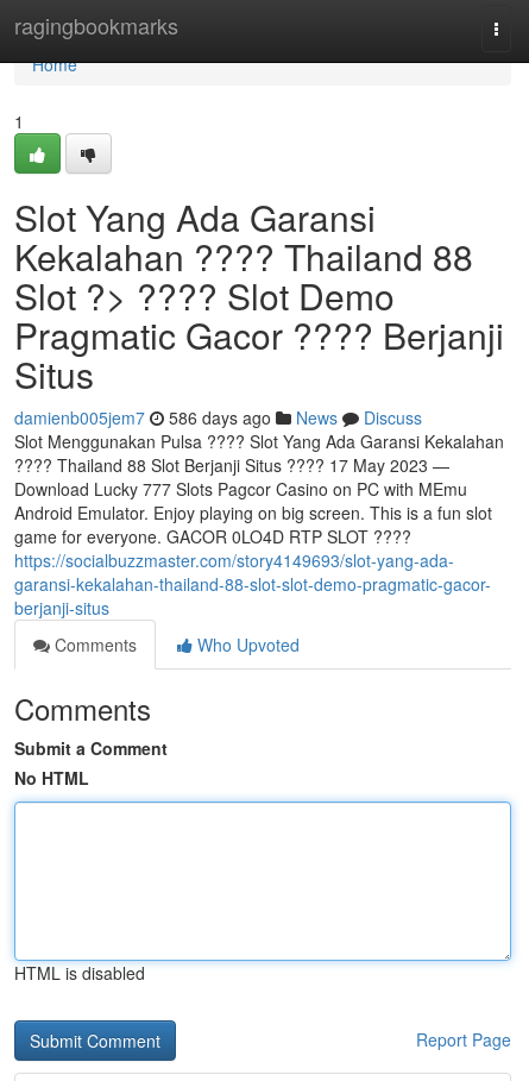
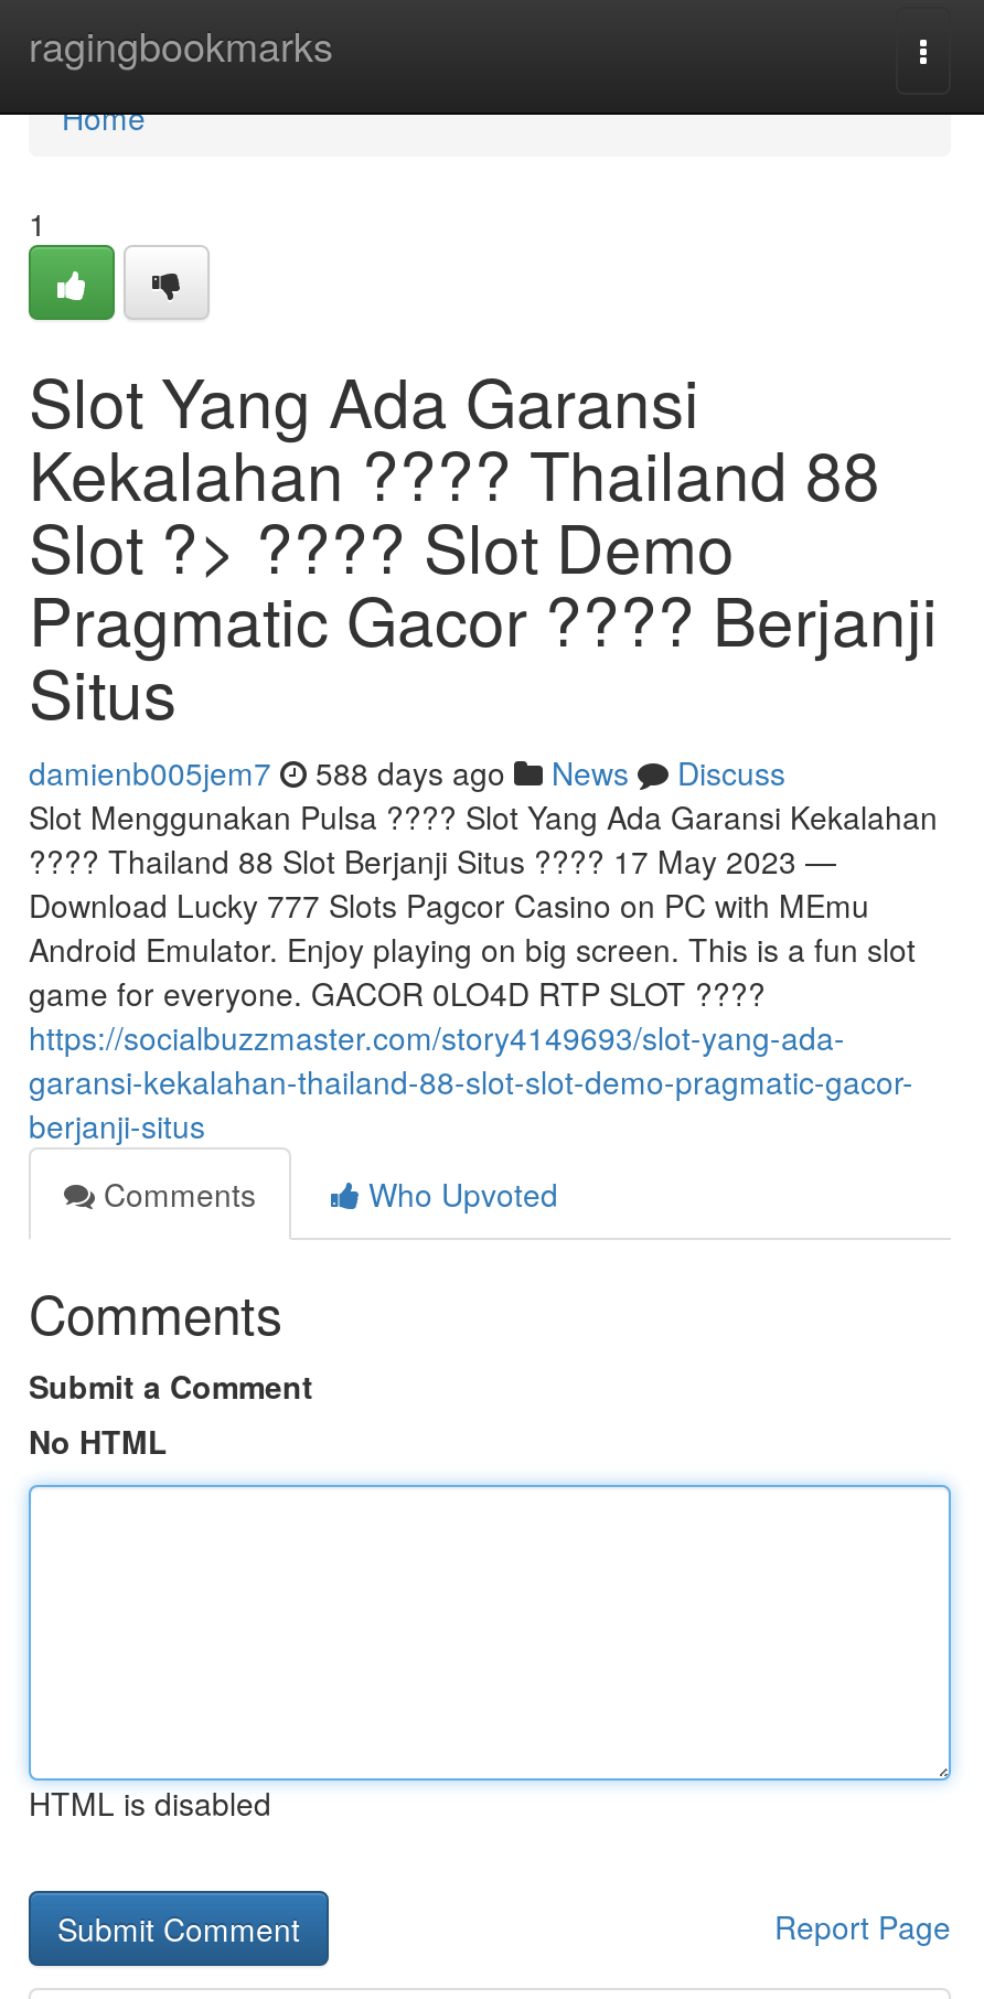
[14,406,422,429] damienb005jem7 586 days ago News Discuss -> [29,750,785,794] damienb005jem7 588 days ago News Discuss

